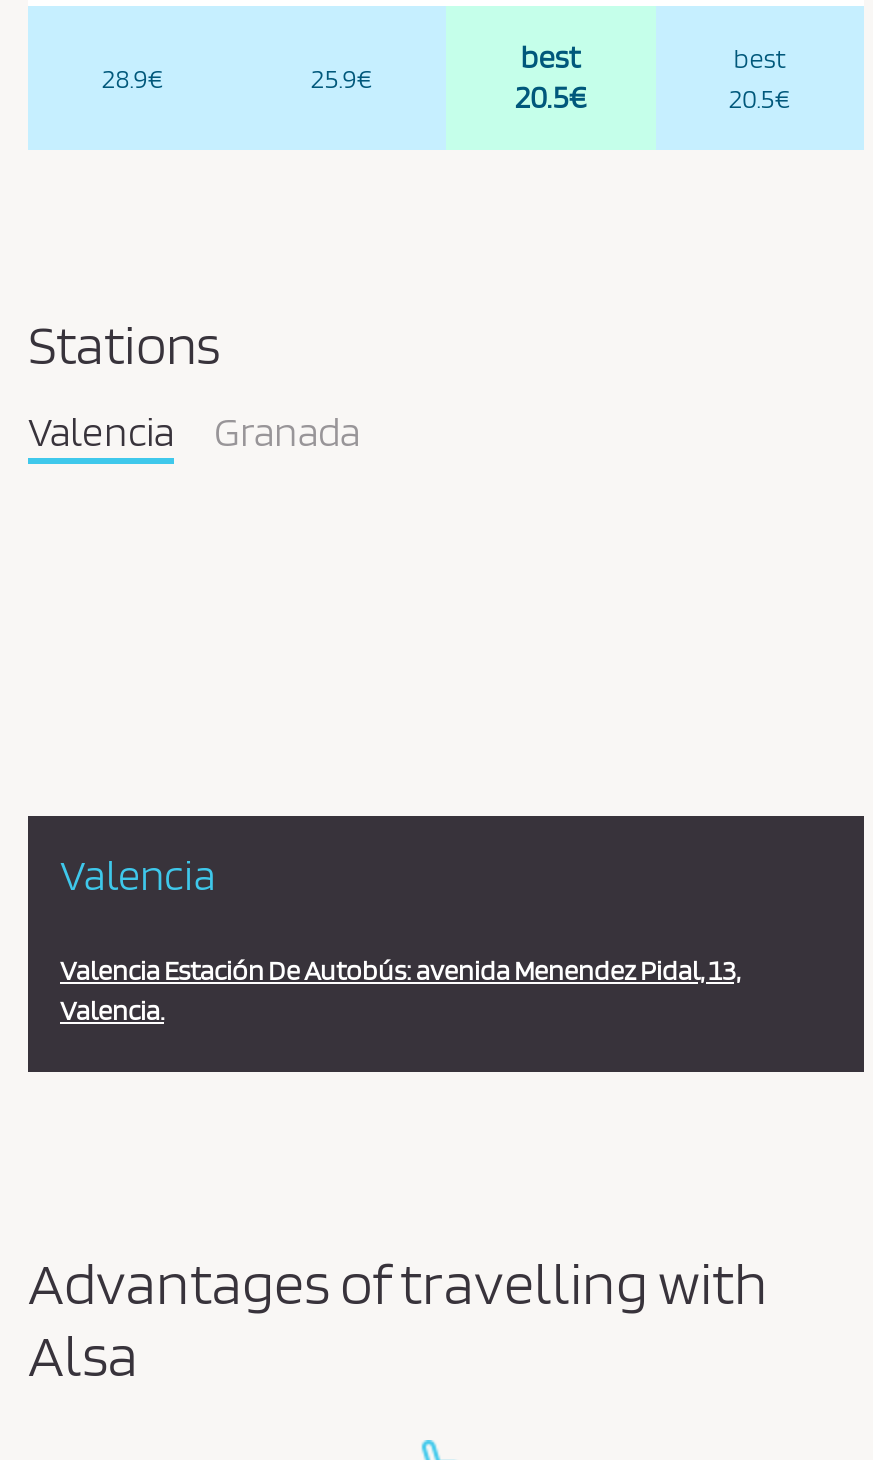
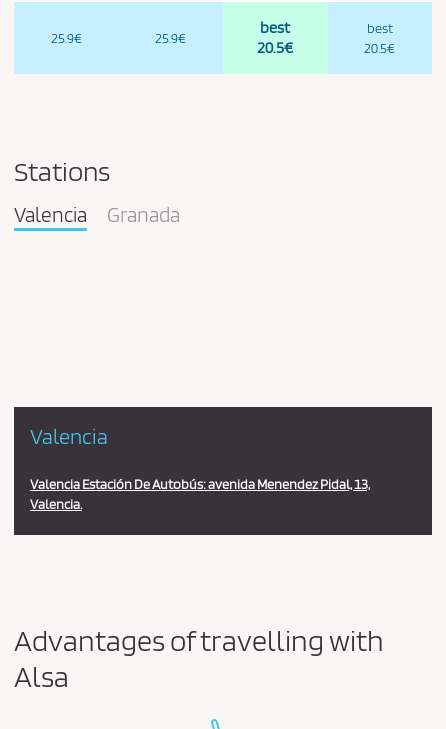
[102,62,164,94] 28.9€ -> [51,30,82,46] 25.9€

